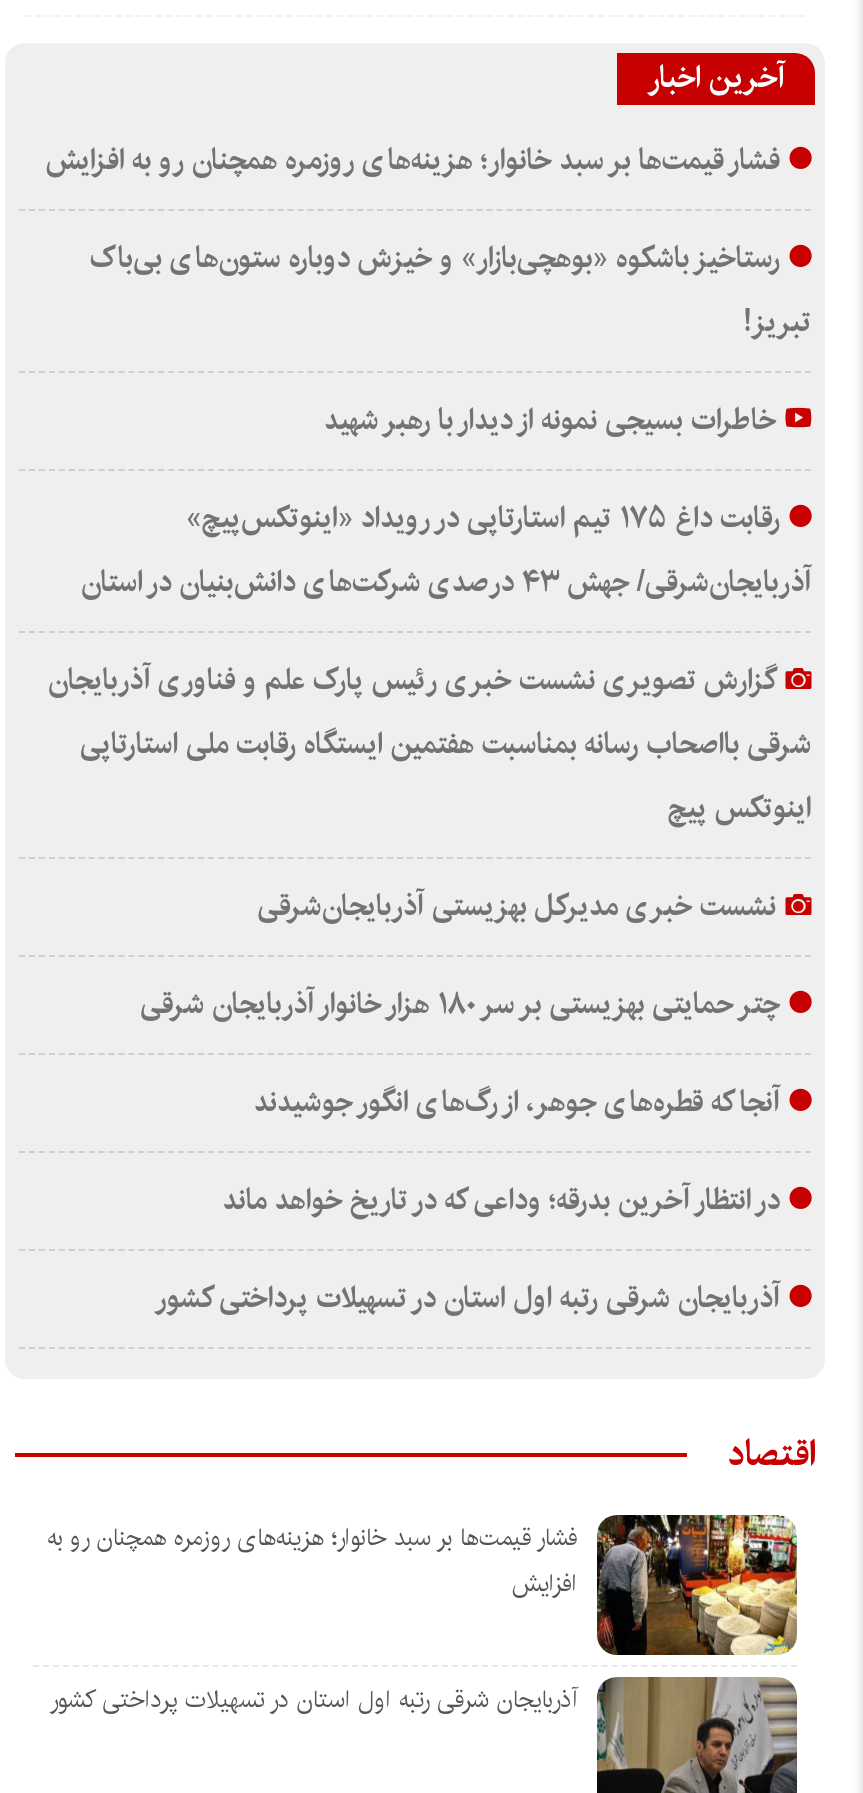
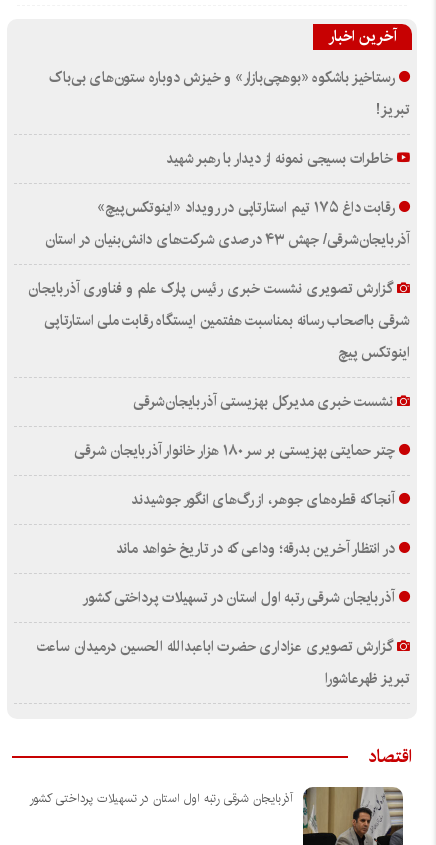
[45,136,780,184] فشار قیمت‌ها بر سبد خانوار؛ هزینه‌های روزمره همچنان رو به افزایش -> none
none -> [37,634,410,690] گزارش تصویری عزاداری حضرت اباعبدالله الحسین درمیدان ساعت | تبریز ظهرعاشورا
moved [727,1424,815,1482] -> [368,741,412,770]: اقتصاد
[47,1513,799,1657] [image] | فشار قیمت‌ها بر سبد خانوار؛ هزینه‌های روزمره همچنان رو به | افزایش -> none

